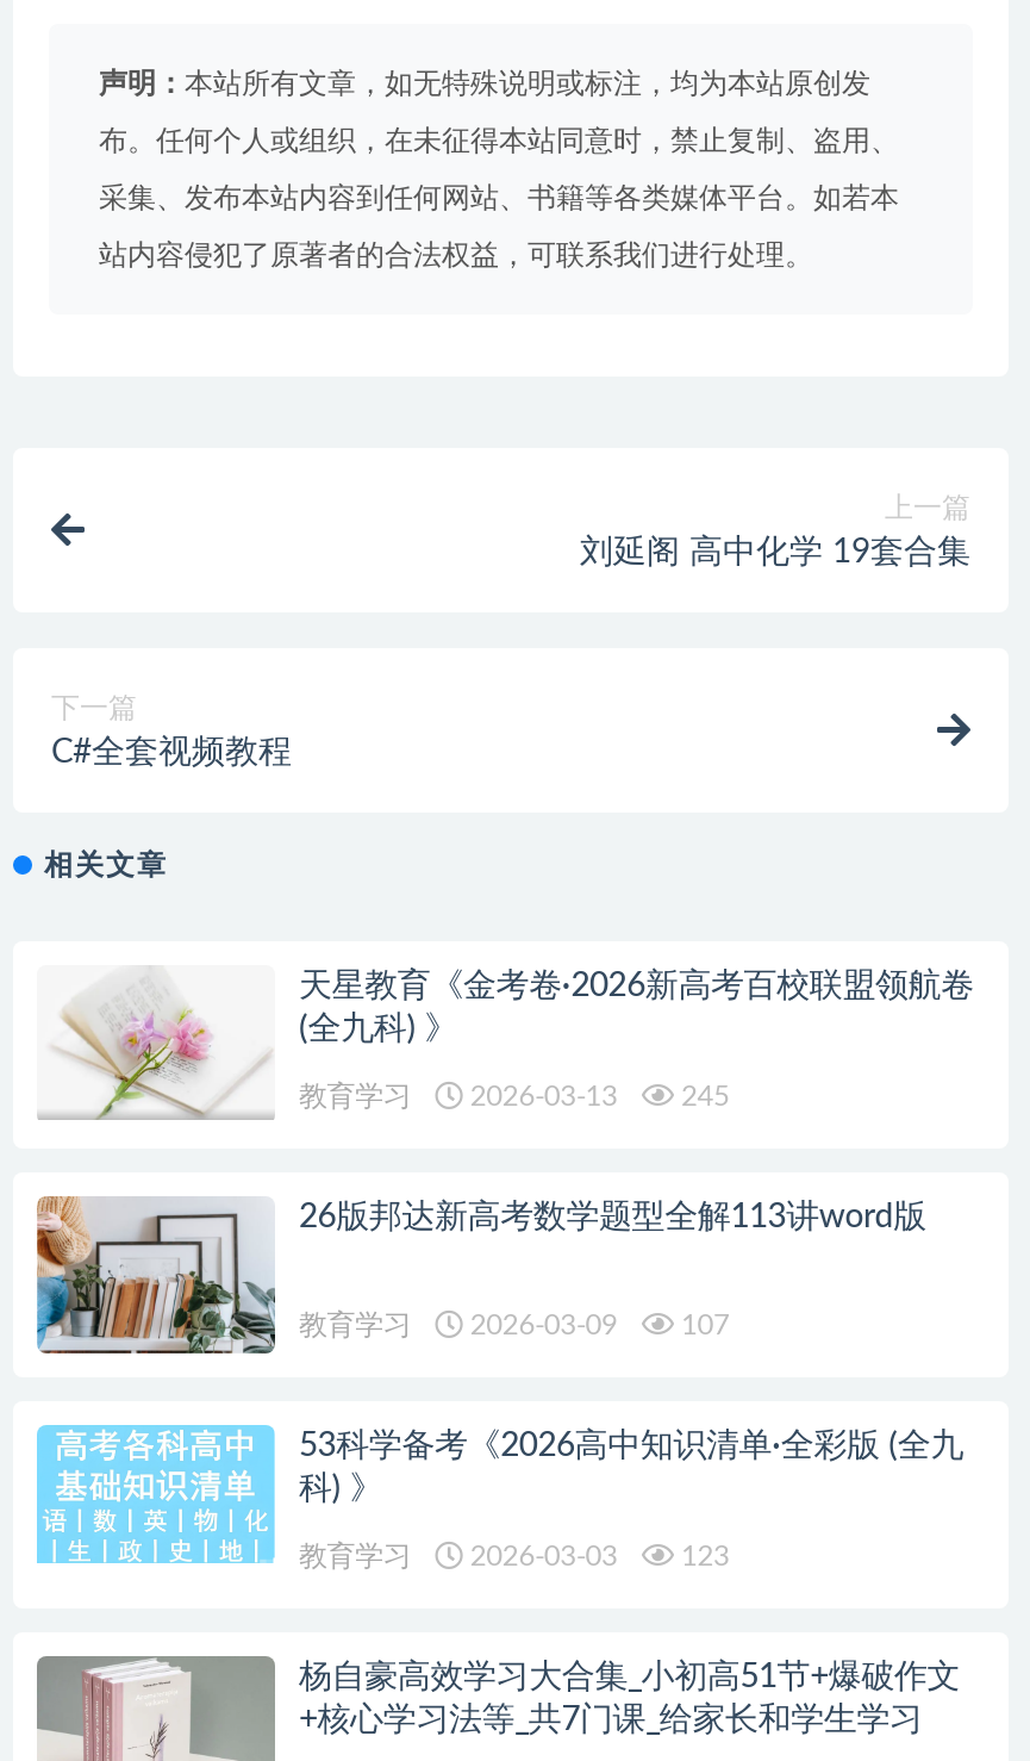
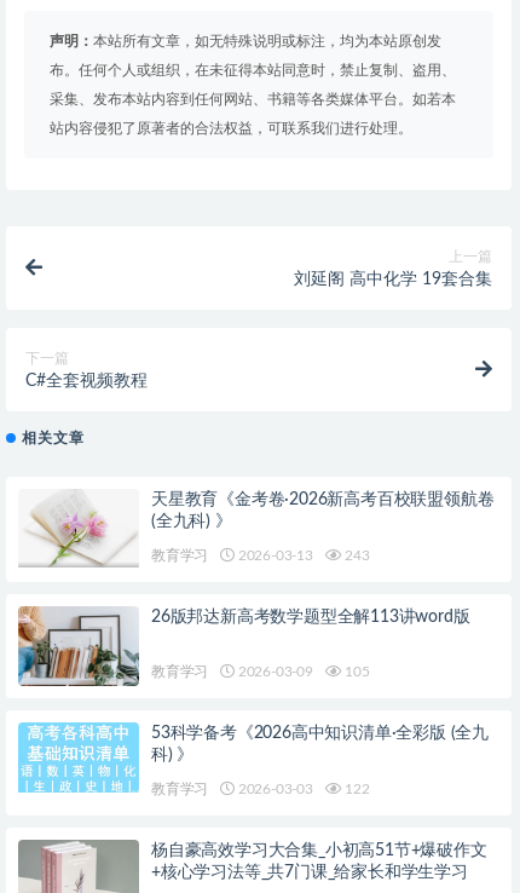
[299,1081,729,1110] 教育学习 2026-03-13 245 -> [151,548,370,562] 教育学习 2026-03-13 243
[299,1311,729,1340] 教育学习 2026-03-09 107 -> [151,665,370,679] 教育学习 2026-03-09 105
[299,1542,729,1570] 教育学习 2026-03-03 123 -> [151,782,370,796] 教育学习 2026-03-03 122

